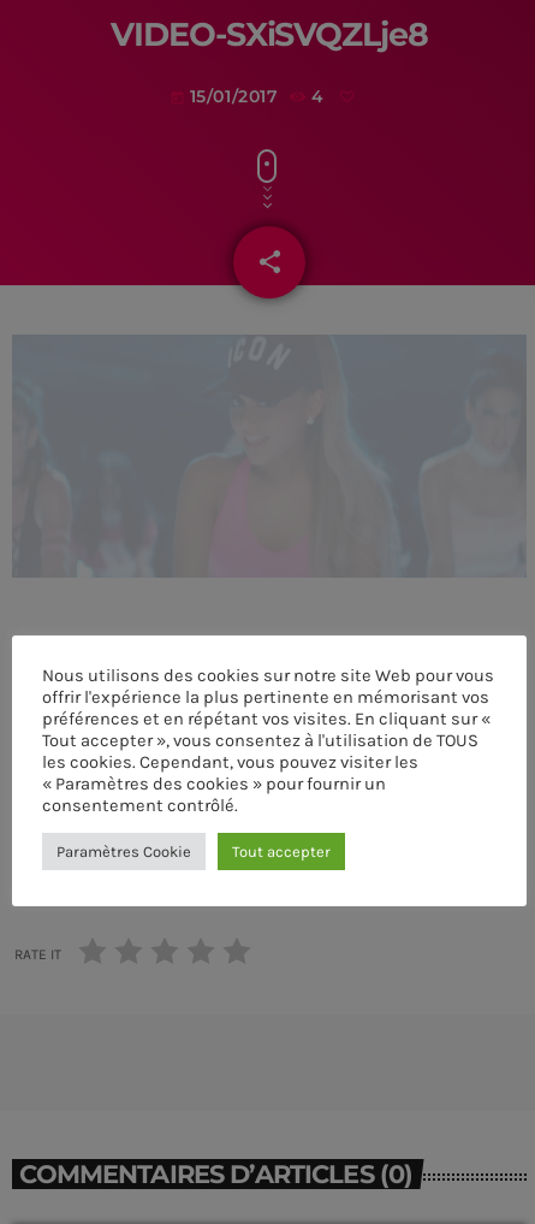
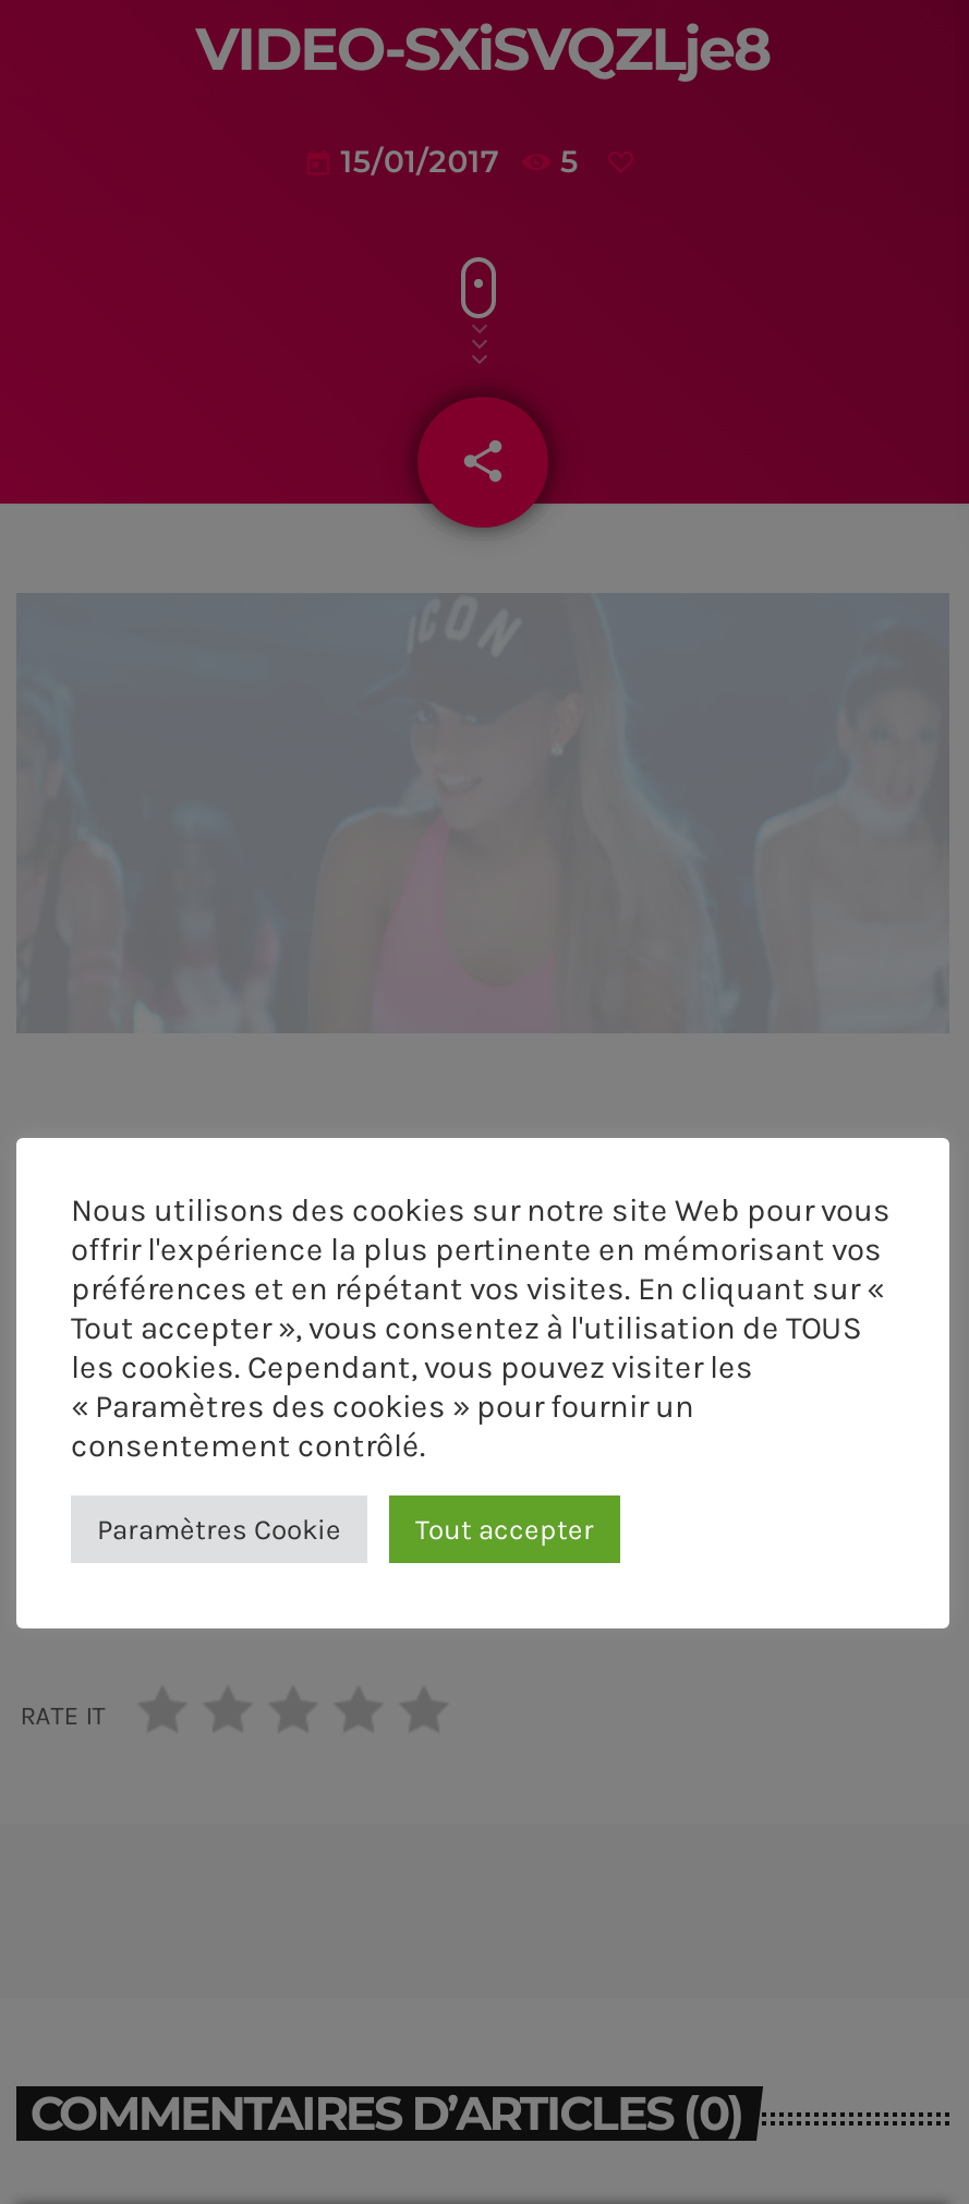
[311,86,329,108] 4 -> [560,143,589,182] 5

